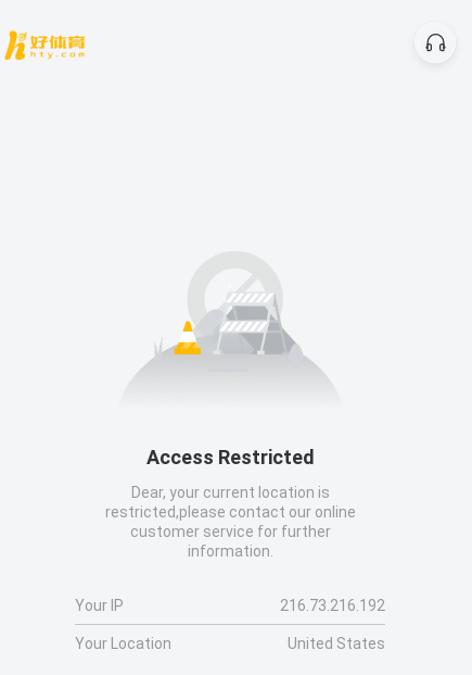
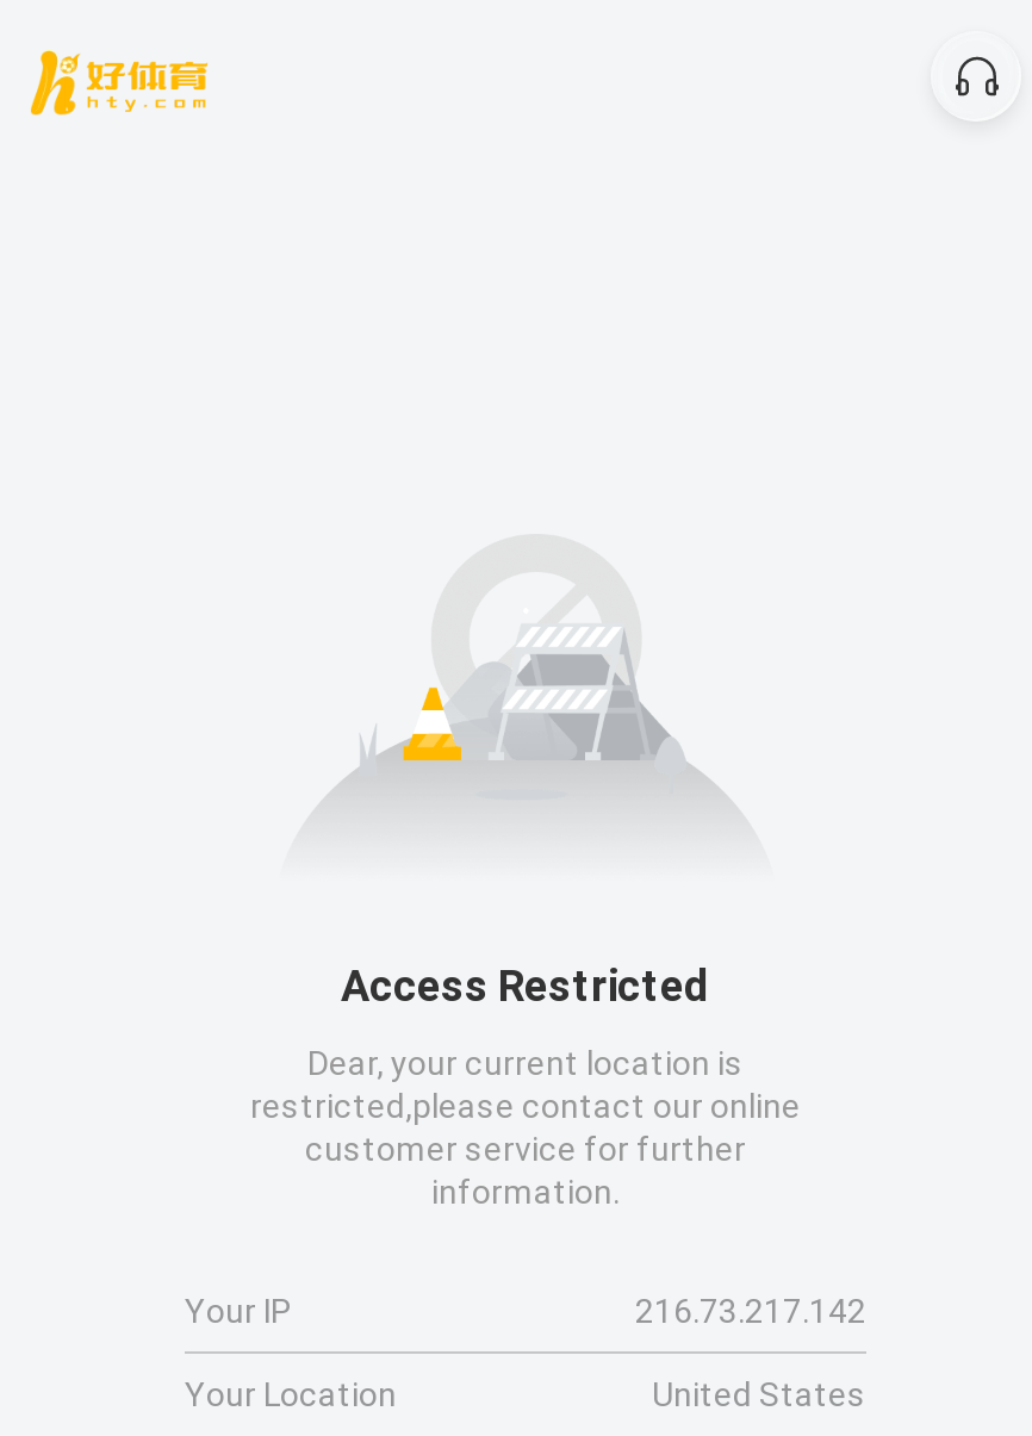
[280,597,385,614] 216.73.216.192 -> [635,1292,866,1330] 216.73.217.142

